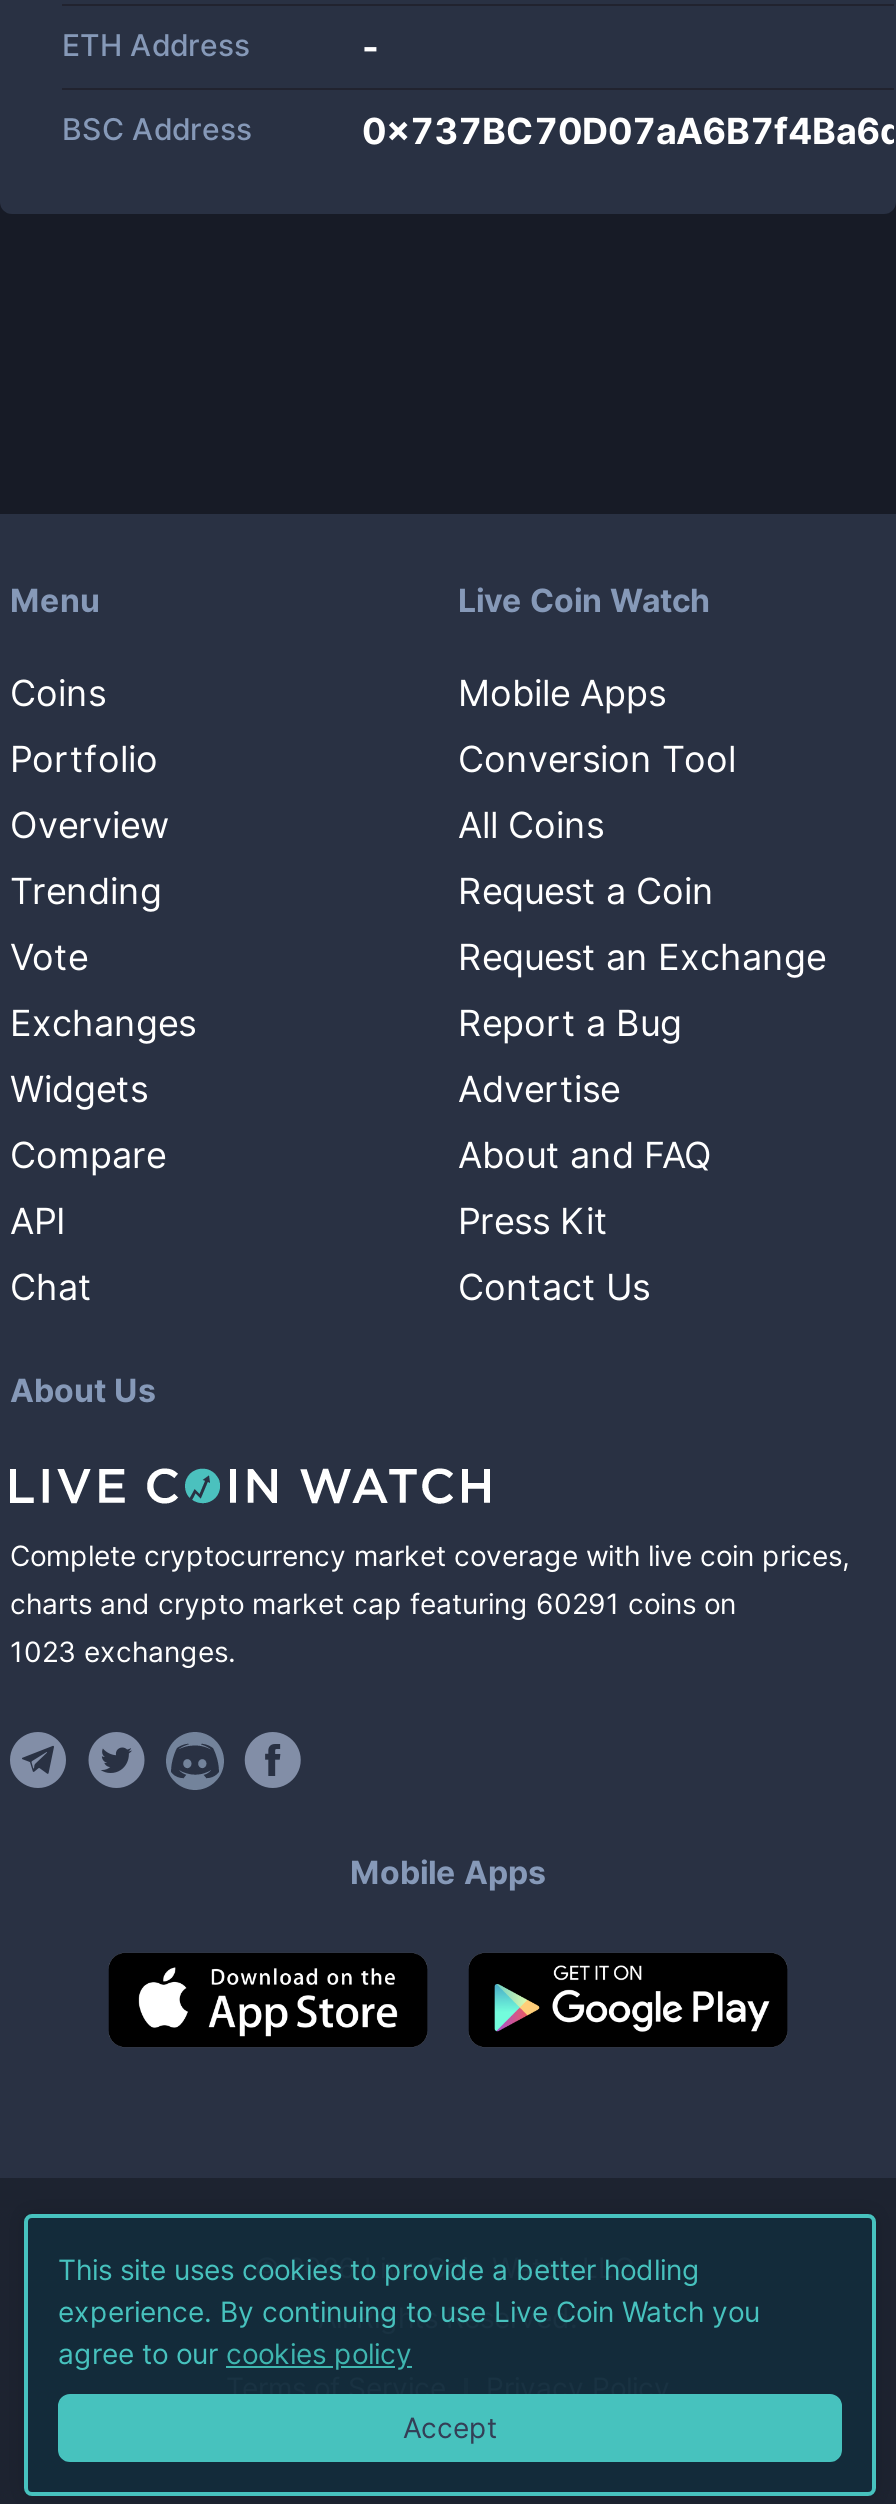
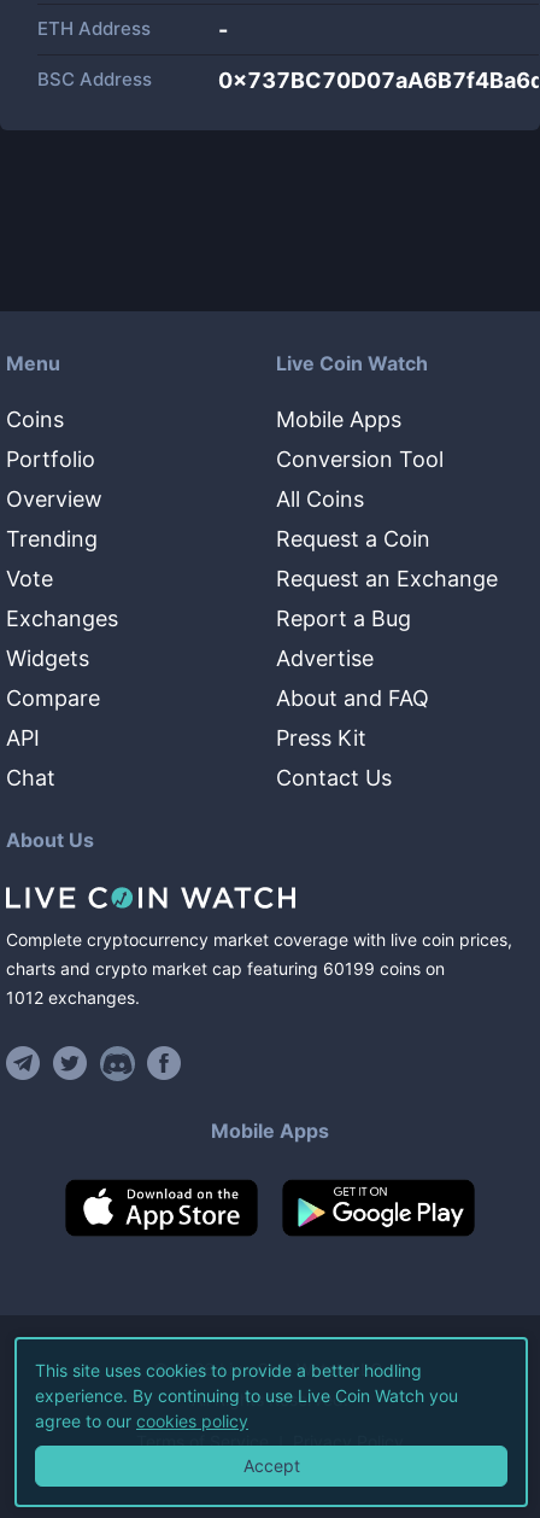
[10,1586,736,1620] charts and crypto market cap featuring 60291 coins on -> [6,958,445,979] charts and crypto market cap featuring 60199 coins on
[10,1634,236,1668] 1023 exchanges. -> [6,987,140,1008] 1012 exchanges.

